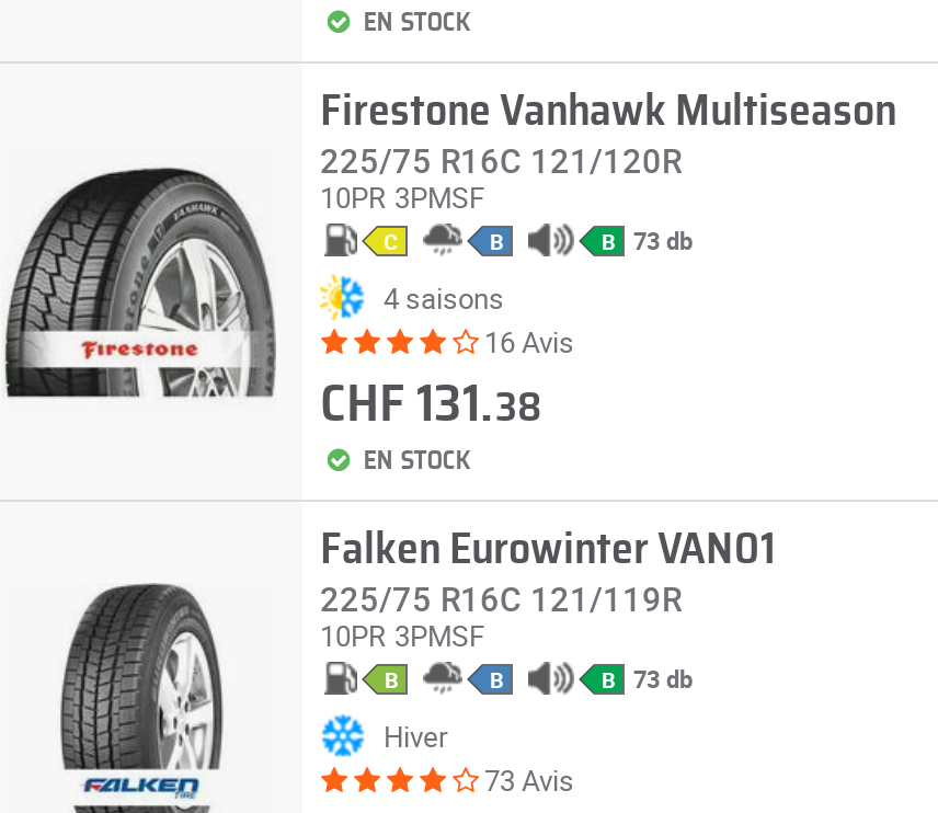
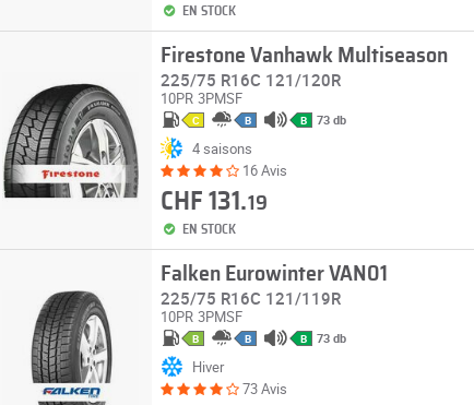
[320,379,541,432] CHF 131.38 -> [161,189,268,215] CHF 131.19

